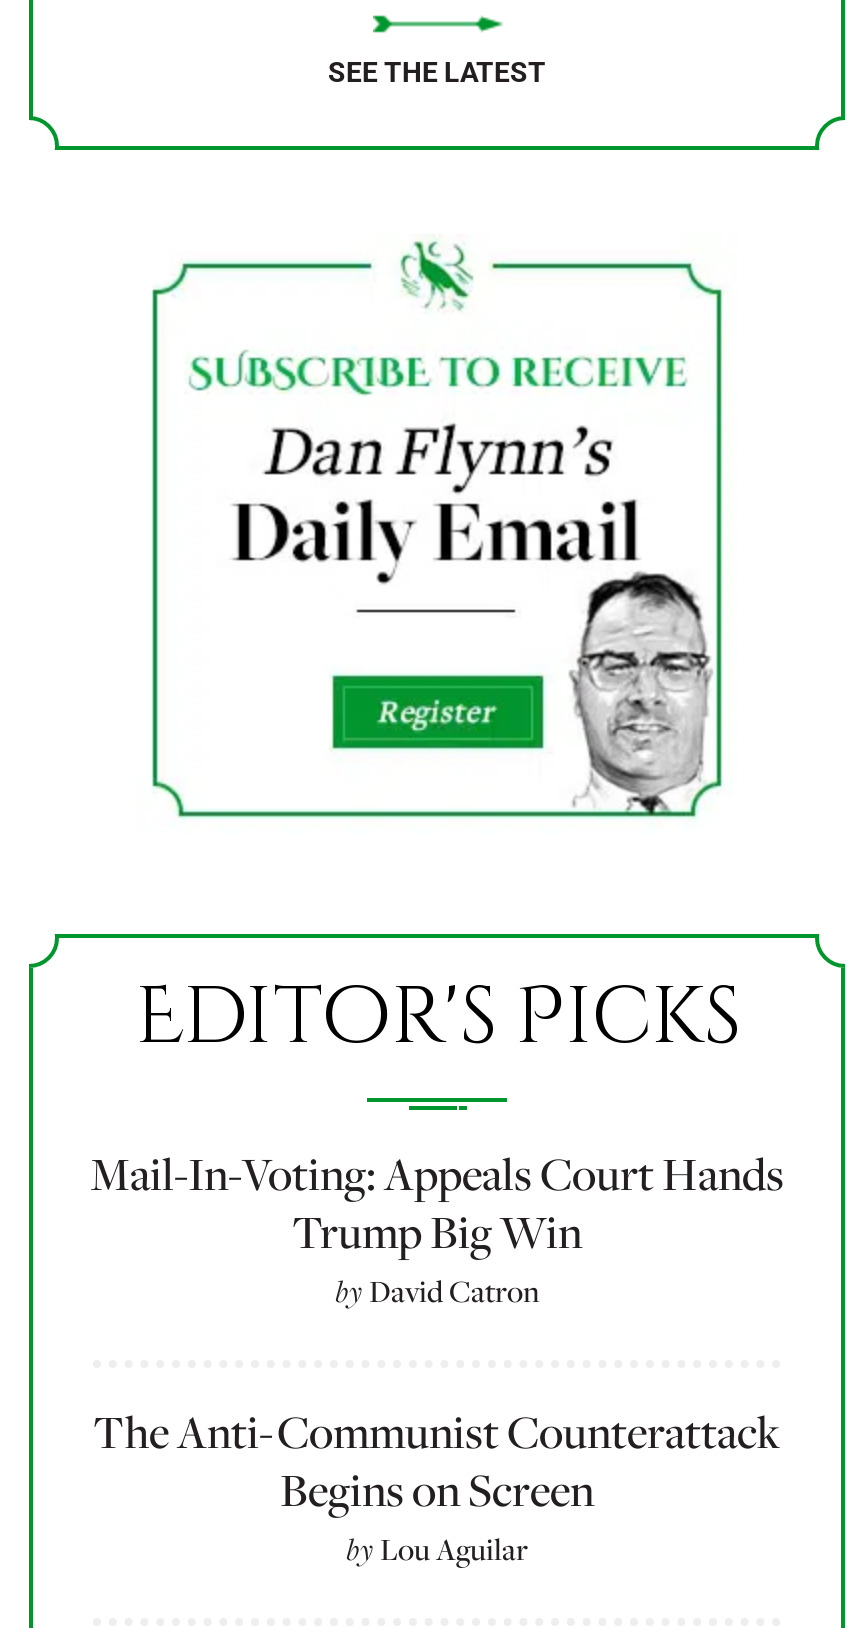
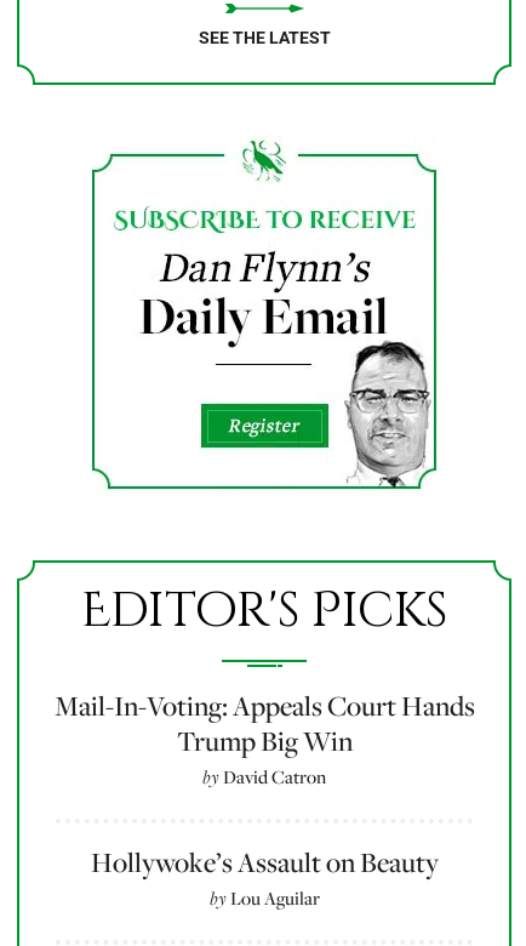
[93,1406,781,1520] The Anti-Communist Counterattack | Begins on Screen -> [90,846,438,880] Hollywoke’s Assault on Beauty

